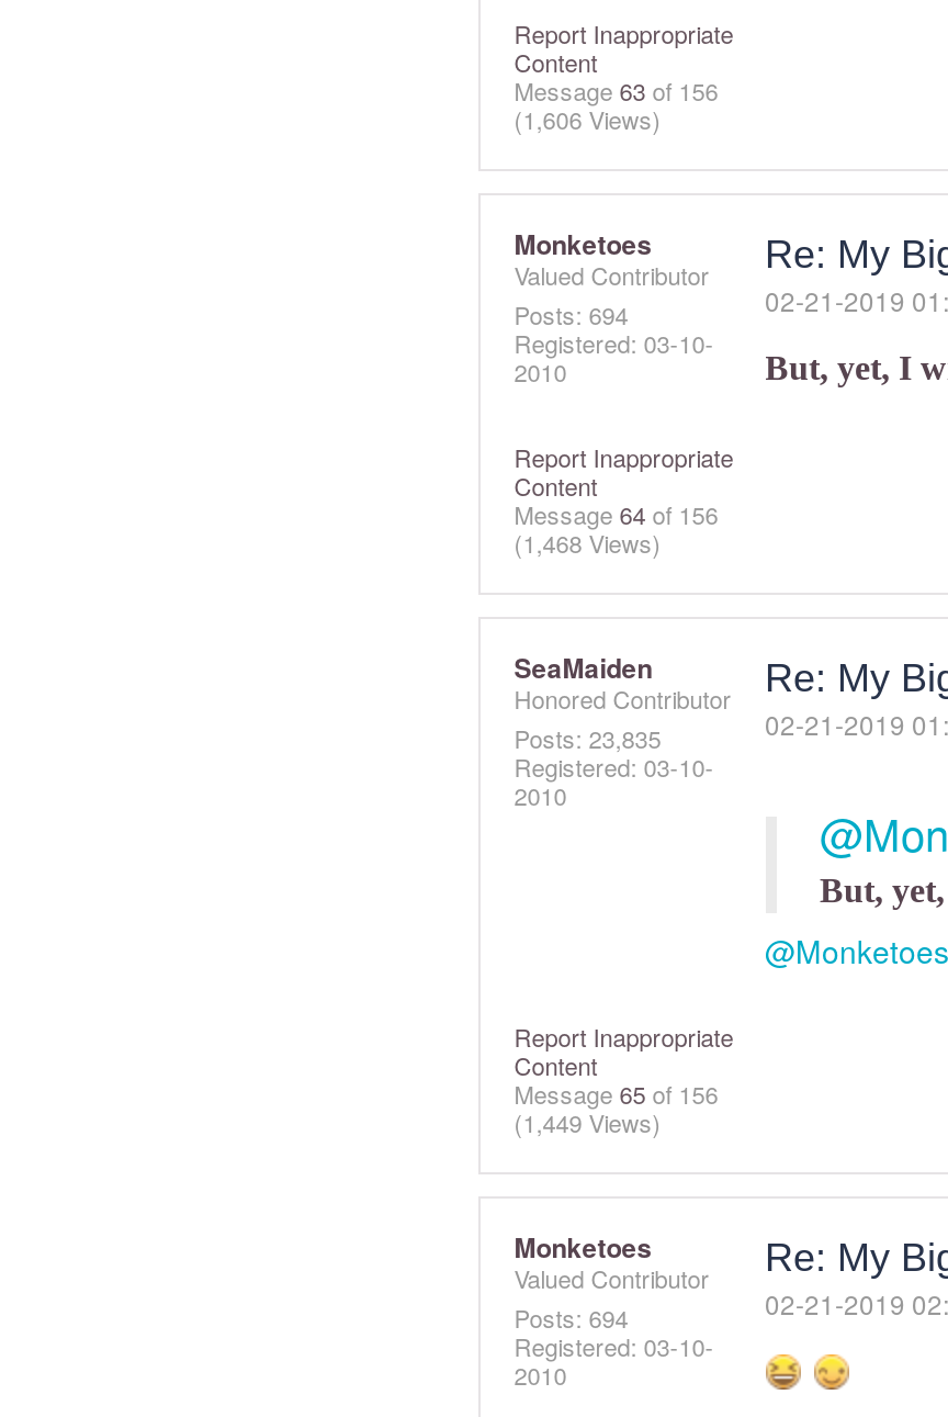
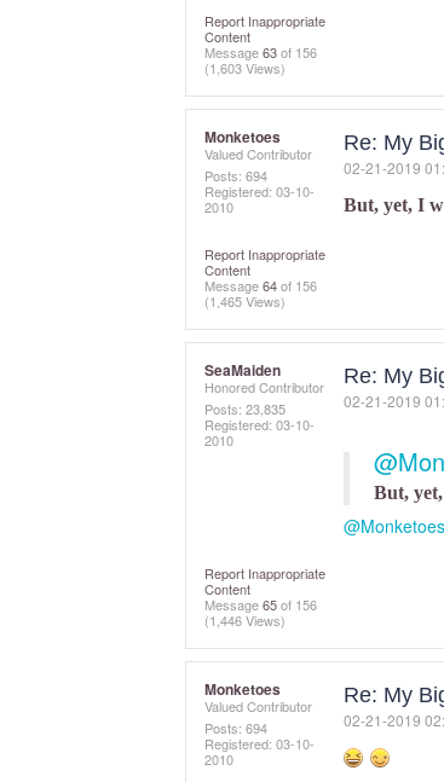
[514,101,661,136] (1,606 Views) -> [205,58,286,77] (1,603 Views)
[514,525,661,560] (1,468 Views) -> [205,292,286,311] (1,465 Views)
[514,1104,661,1139] (1,449 Views) -> [205,610,286,629] (1,446 Views)

